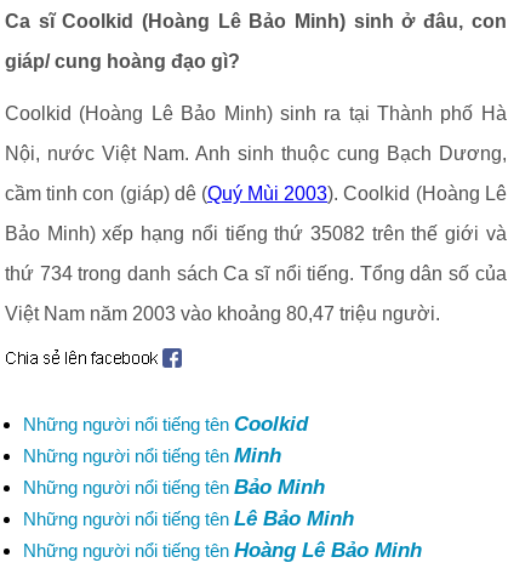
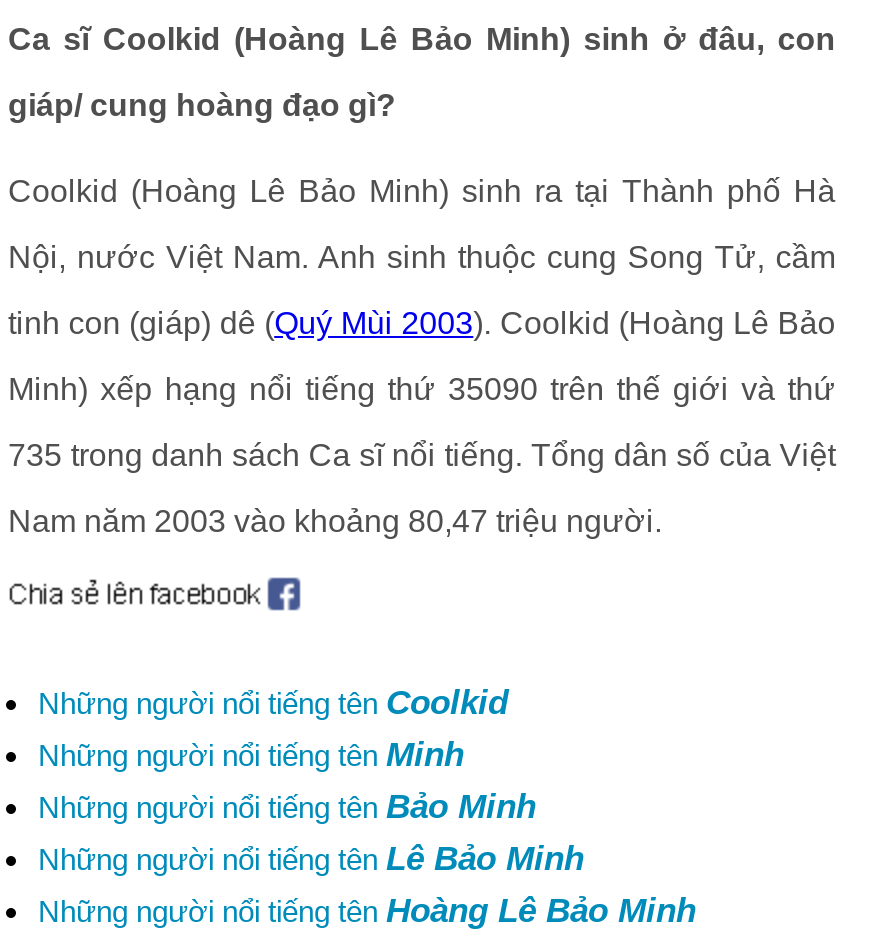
[5,143,507,164] Nội, nước Việt Nam. Anh sinh thuộc cung Bạch Dương, -> [8,240,836,274] Nội, nước Việt Nam. Anh sinh thuộc cung Song Tử, cầm
[5,183,507,204] cầm tinh con (giáp) dê (Quý Mùi 2003). Coolkid (Hoàng Lê -> [8,306,836,340] tinh con (giáp) dê (Quý Mùi 2003). Coolkid (Hoàng Lê Bảo
[5,223,507,244] Bảo Minh) xếp hạng nổi tiếng thứ 35082 trên thế giới và -> [8,372,836,406] Minh) xếp hạng nổi tiếng thứ 35090 trên thế giới và thứ
[5,263,507,284] thứ 734 trong danh sách Ca sĩ nổi tiếng. Tổng dân số của -> [8,438,836,472] 735 trong danh sách Ca sĩ nổi tiếng. Tổng dân số của Việt
[5,303,440,324] Việt Nam năm 2003 vào khoảng 80,47 triệu người. -> [8,504,662,538] Nam năm 2003 vào khoảng 80,47 triệu người.

